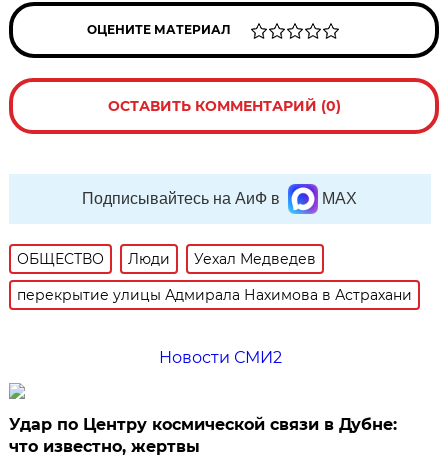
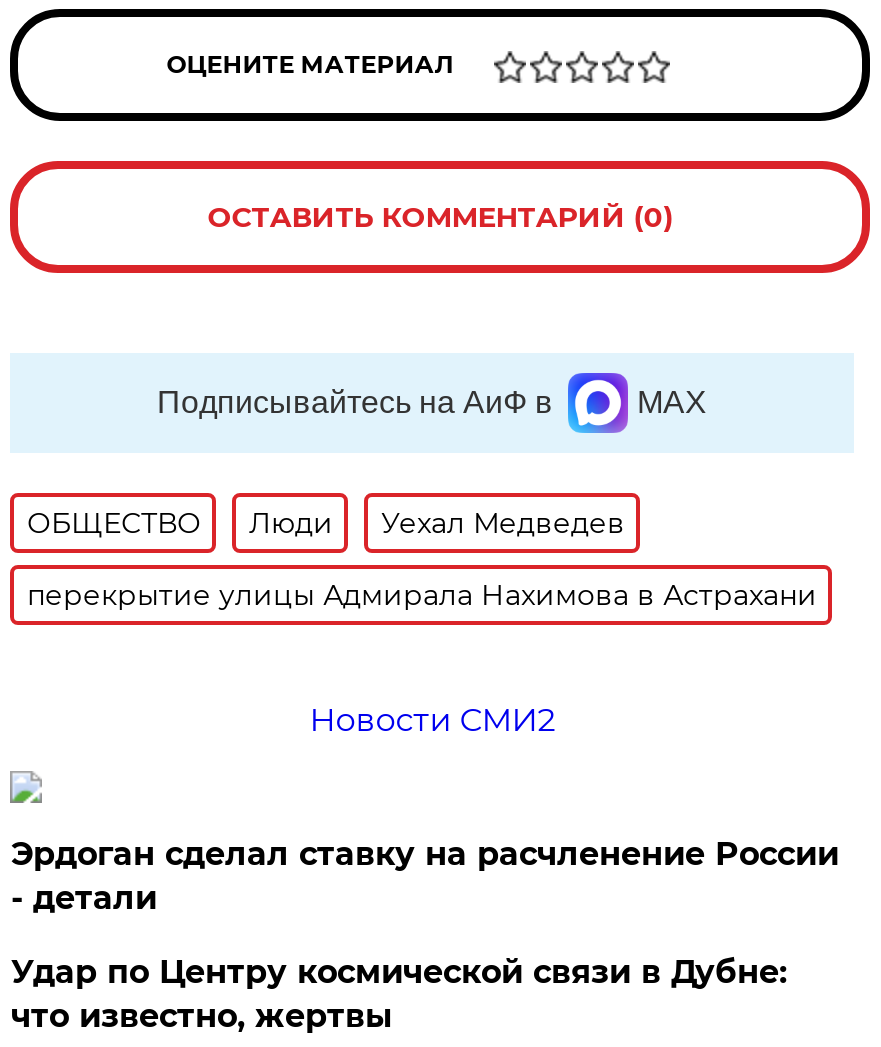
none -> [11,835,839,917] Эрдоган сделал ставку на расчленение России | - детали

